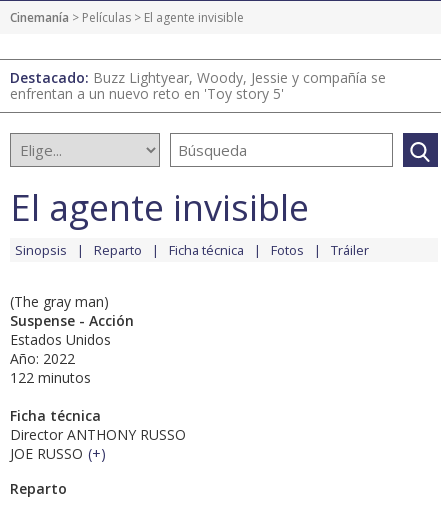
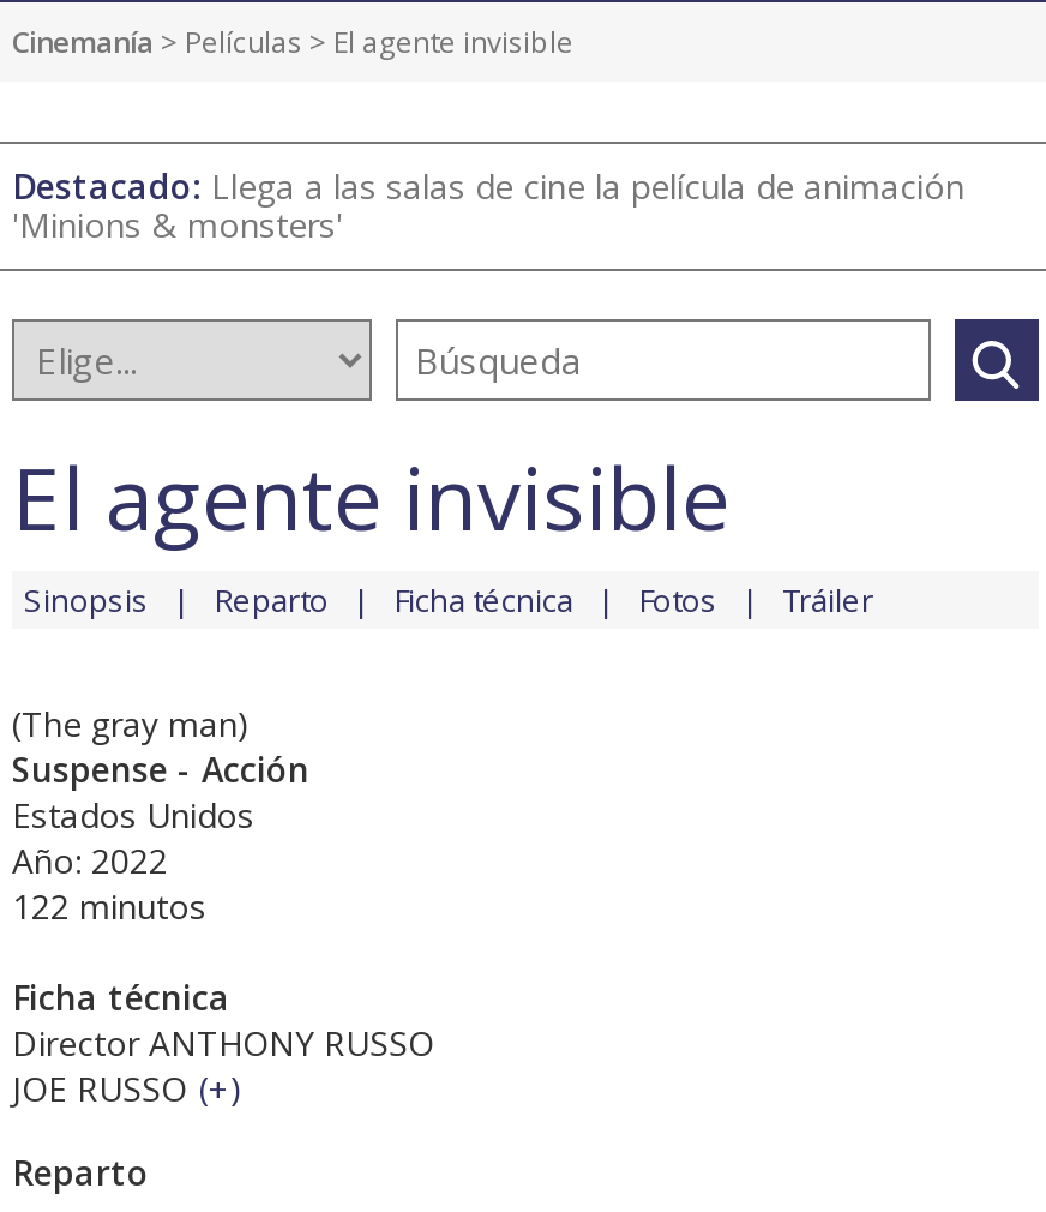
[10,68,386,103] Destacado: Buzz Lightyear, Woody, Jessie y compañía se | enfrentan a un nuevo reto en 'Toy story 5' -> [12,164,964,248] Destacado: Llega a las salas de cine la película de animación | 'Minions & monsters'

